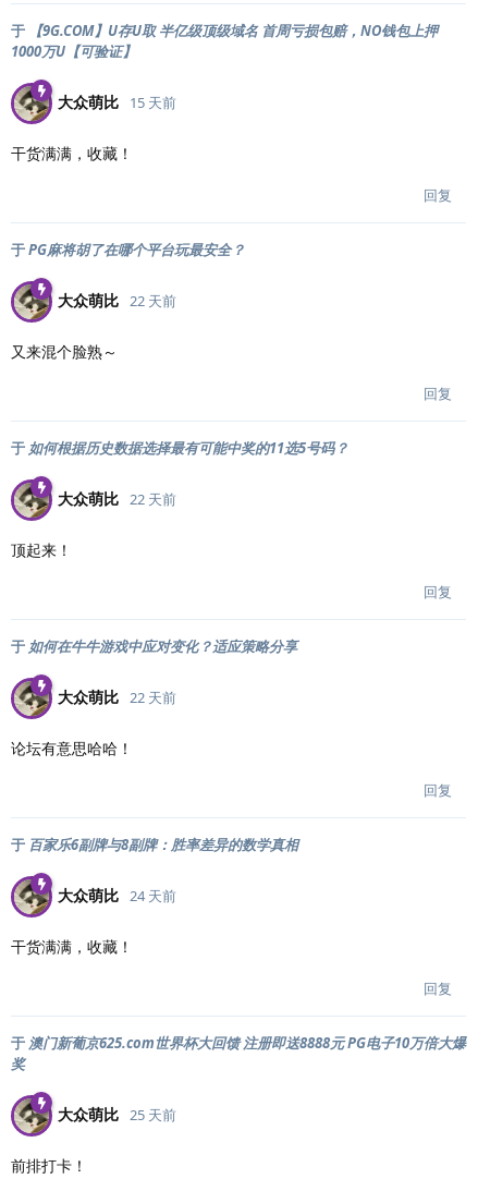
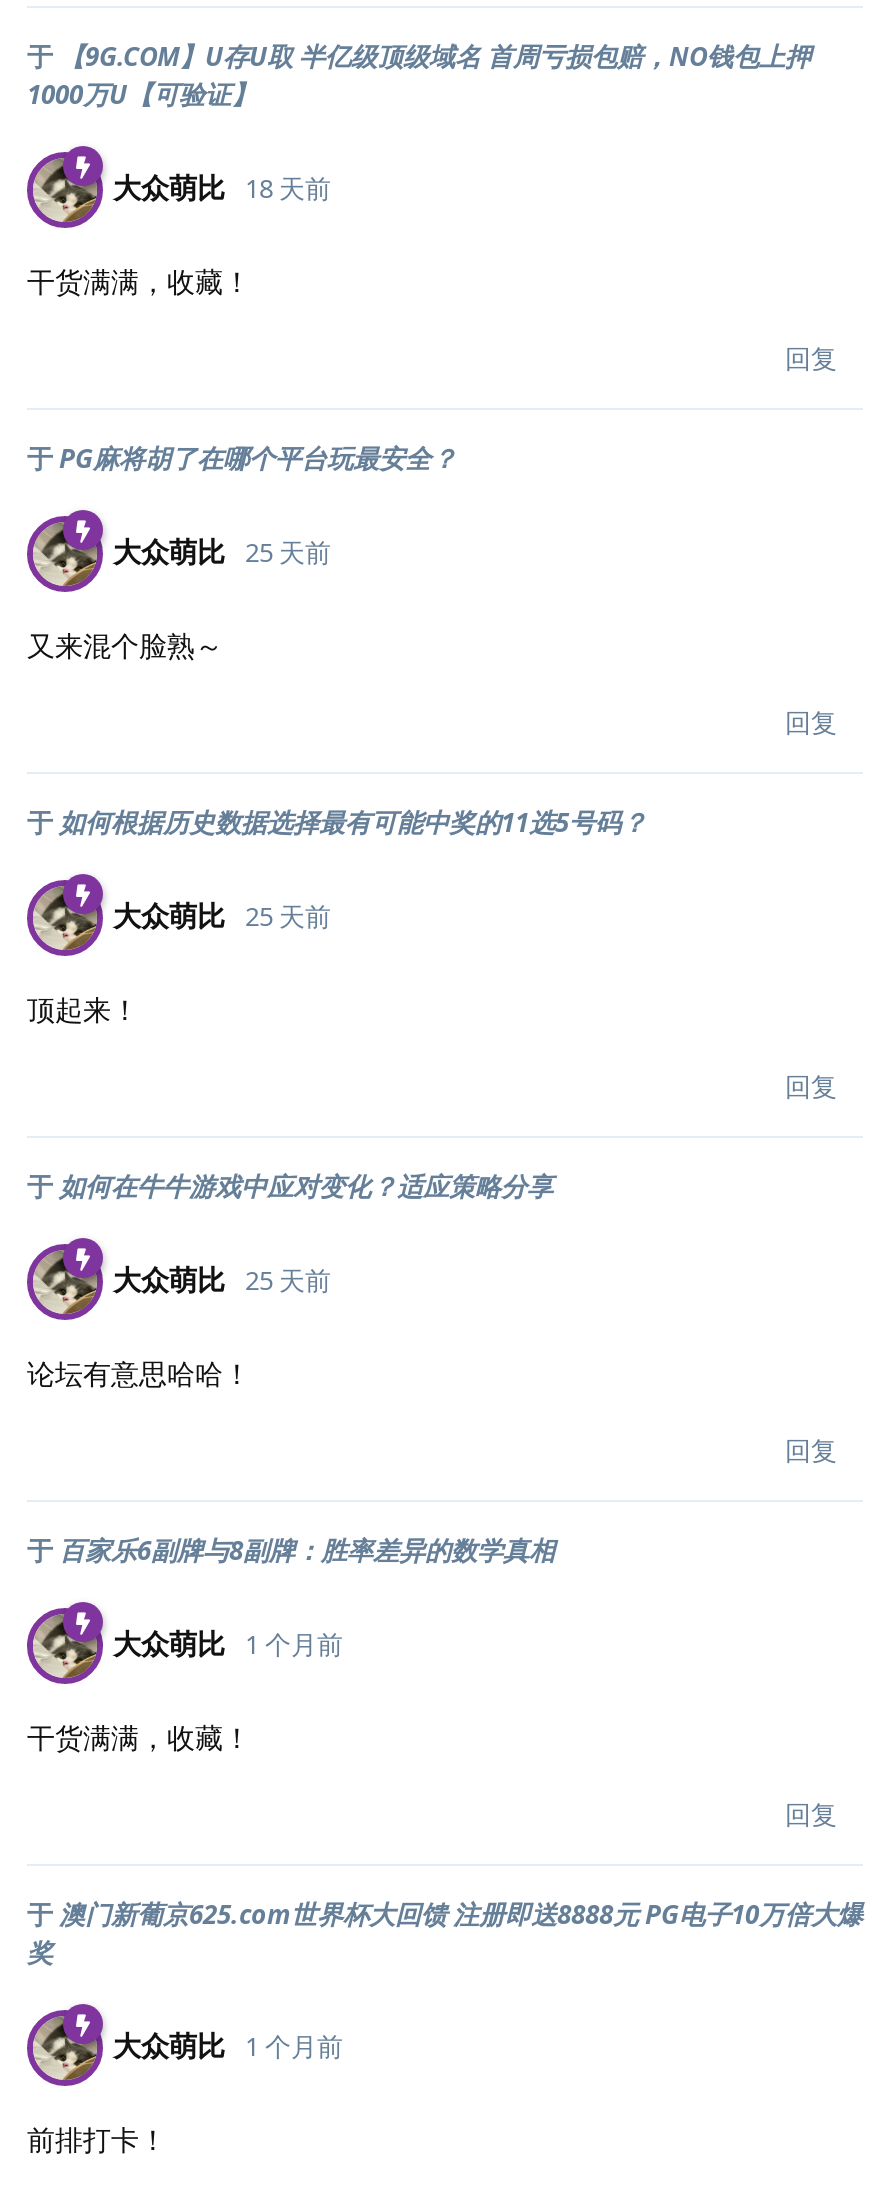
[58,91,176,112] 大众萌比 15 天前 -> [113,168,331,206] 大众萌比 18 天前
[58,290,176,310] 大众萌比 22 天前 -> [113,532,331,570] 大众萌比 25 天前
[58,488,176,509] 大众萌比 22 天前 -> [113,896,331,934] 大众萌比 25 天前
[58,686,176,707] 大众萌比 22 天前 -> [113,1260,331,1298] 大众萌比 25 天前
[58,885,176,905] 大众萌比 24 天前 -> [113,1624,343,1662] 大众萌比 1 个月前
[58,1104,176,1124] 大众萌比 25 天前 -> [113,2026,343,2064] 大众萌比 1 个月前

